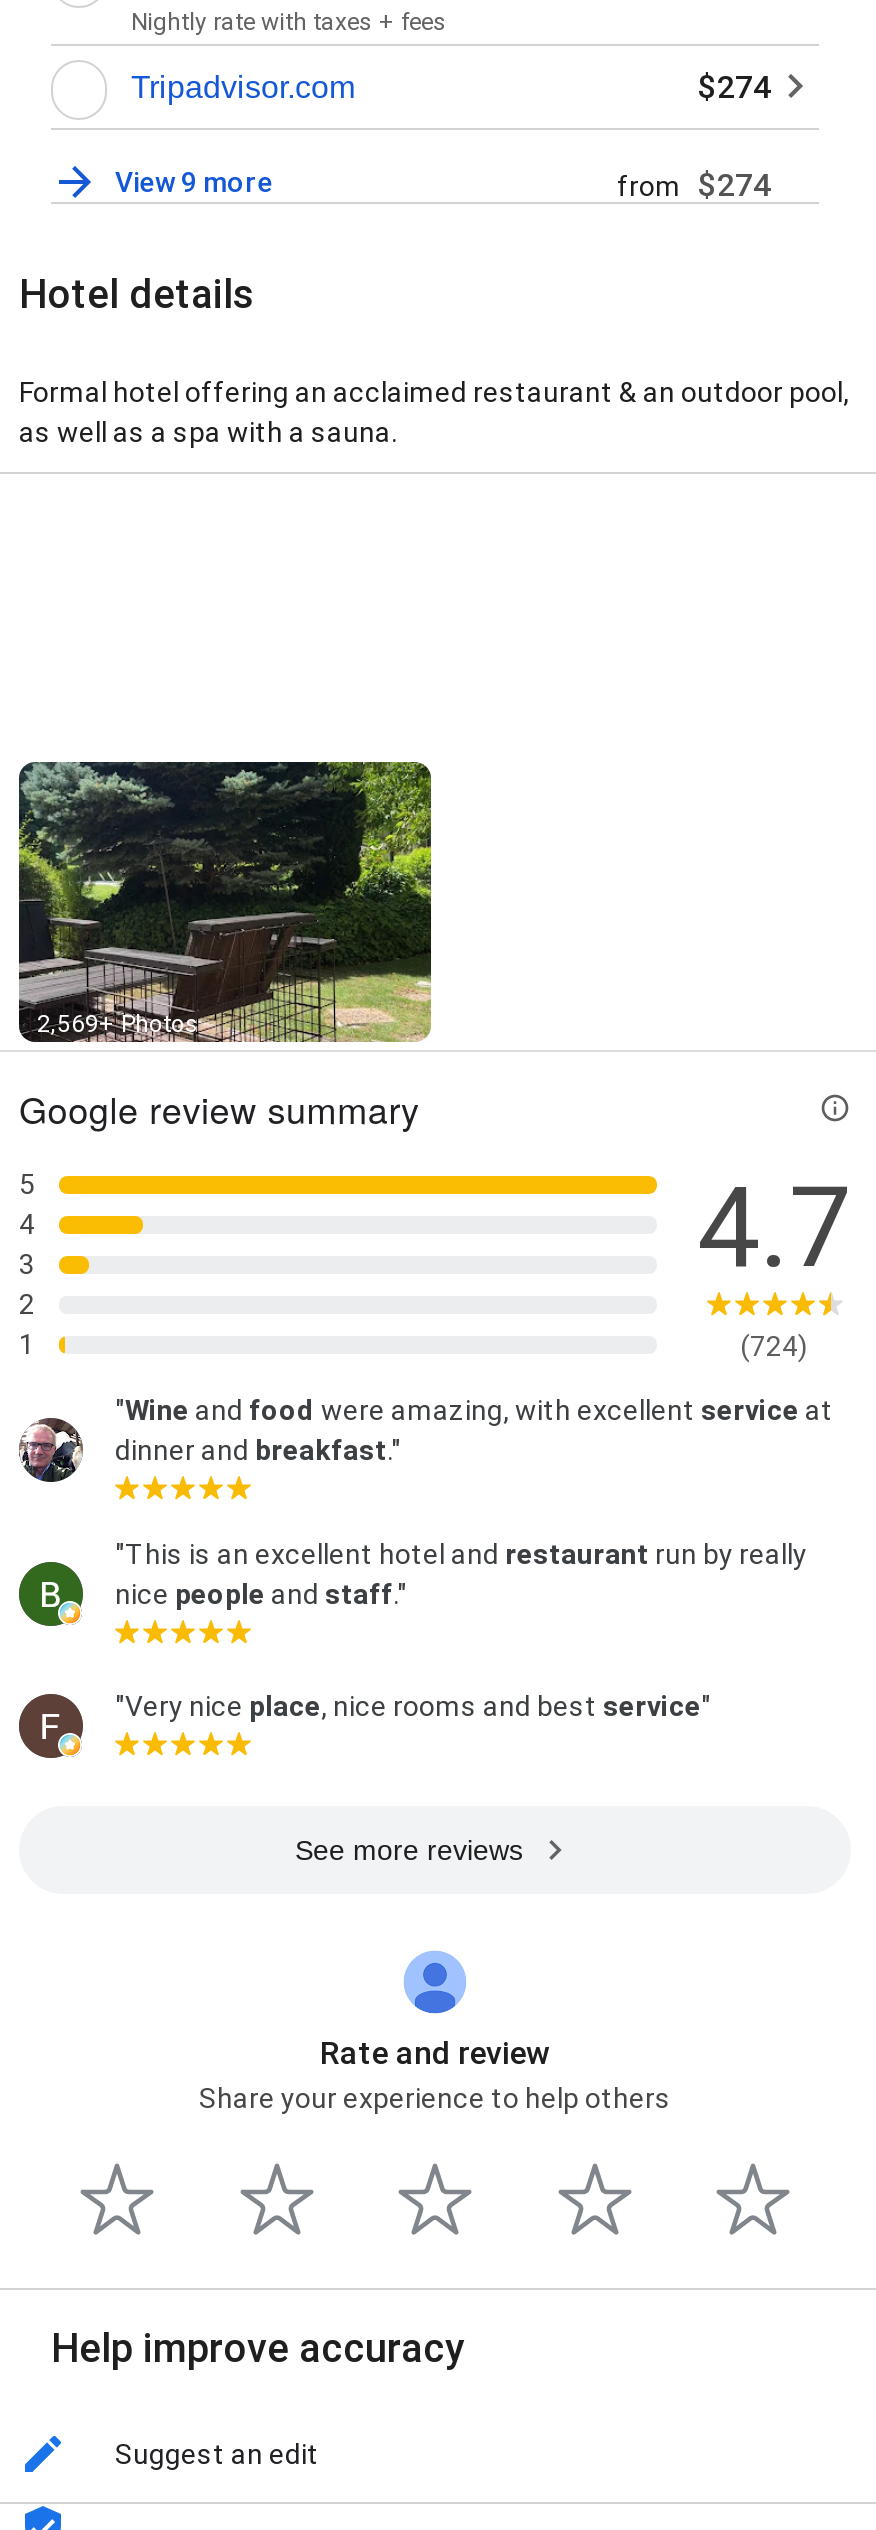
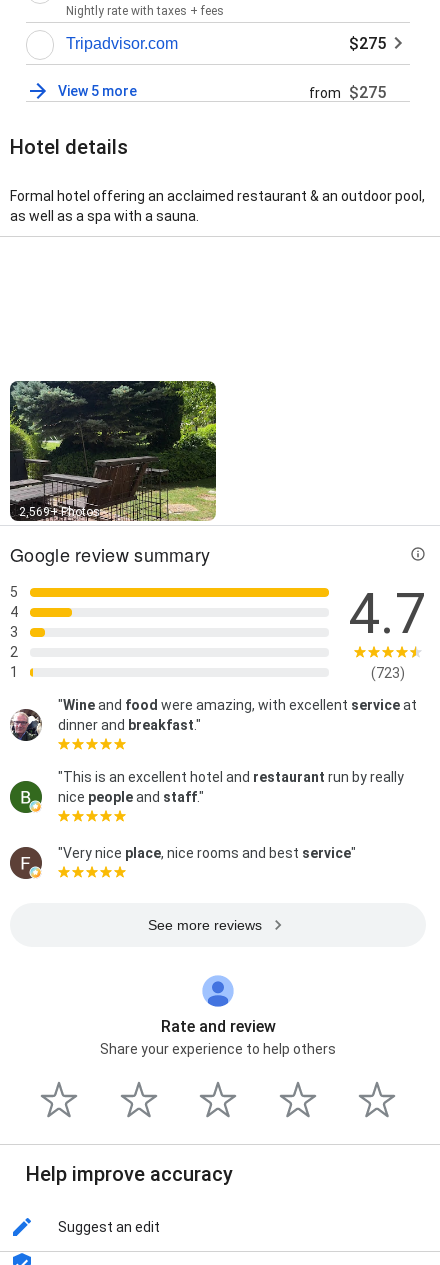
[697,68,771,106] $274 -> [349,34,386,53] $275
[115,166,273,198] View 9 more -> [58,83,137,99] View 5 more
[617,166,771,204] from $274 -> [309,83,386,102] from $275
[740,1329,808,1361] (724) -> [370,665,404,681] (723)

